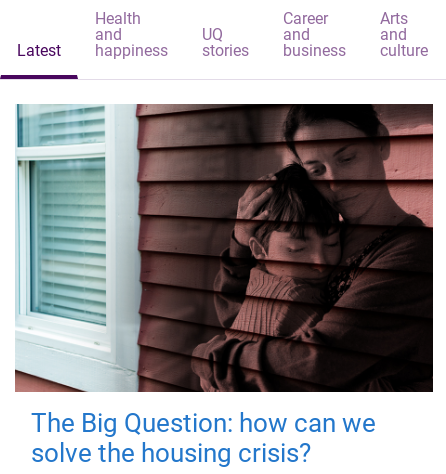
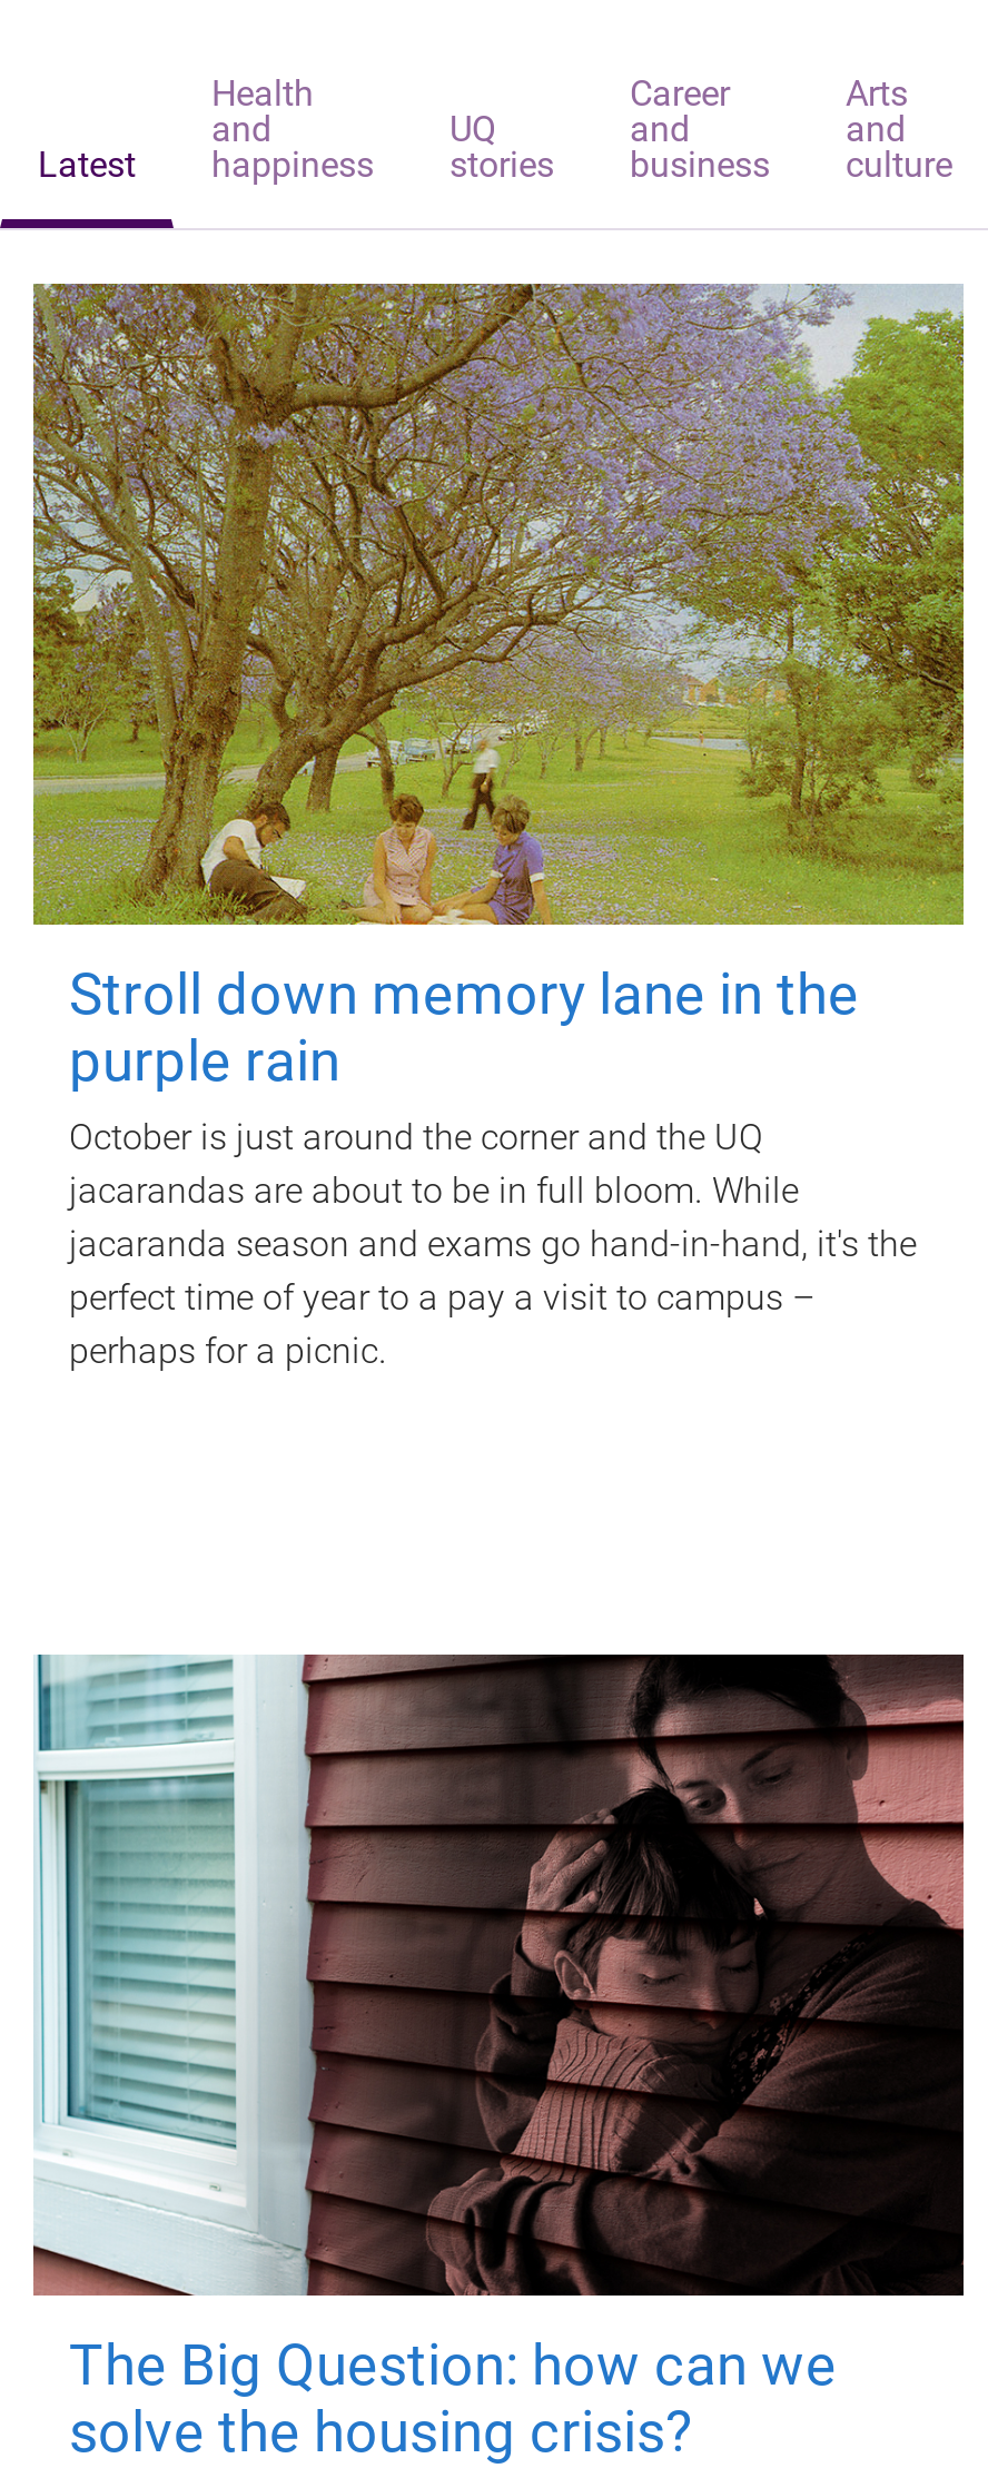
none -> [31,282,966,1372] [image] | Stroll down memory lane in the | purple rain | October is just around the corner and the UQ | jacarandas are about to be in full bloom. While | jacaranda season and exams go hand-in-hand, it's the | perfect time of year to a pay a visit to campus – | perhaps for a picnic.

